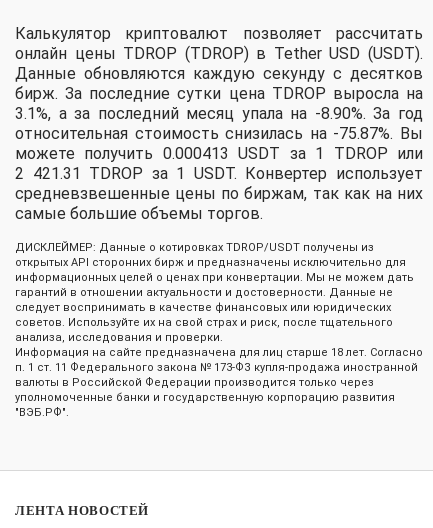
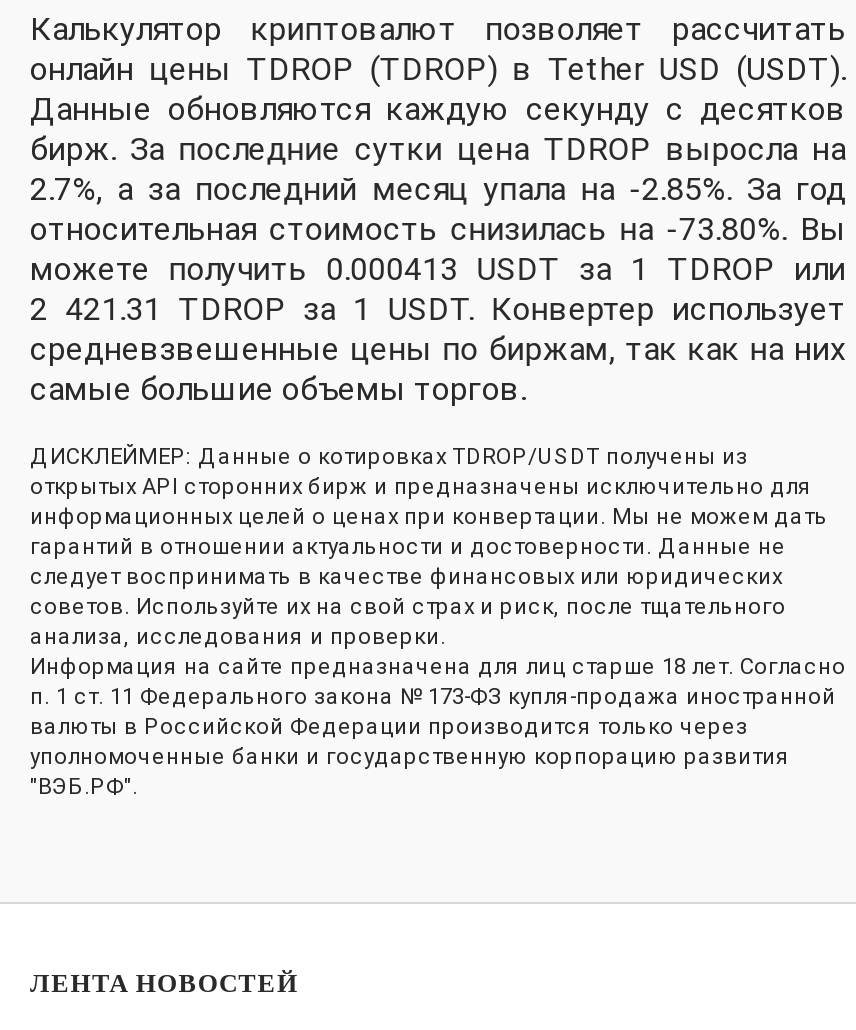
[15,104,423,123] 3.1%, а за последний месяц упала на -8.90%. За год -> [30,170,846,208] 2.7%, а за последний месяц упала на -2.85%. За год
[15,124,423,143] относительная стоимость снизилась на -75.87%. Вы -> [30,210,846,248] относительная стоимость снизилась на -73.80%. Вы

